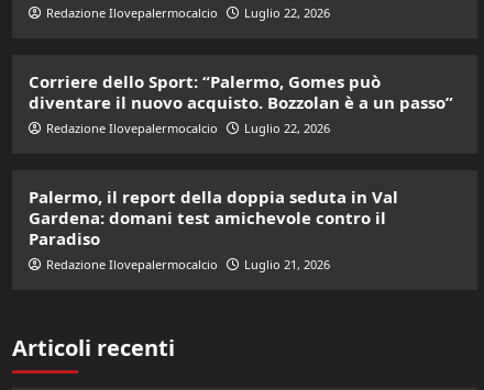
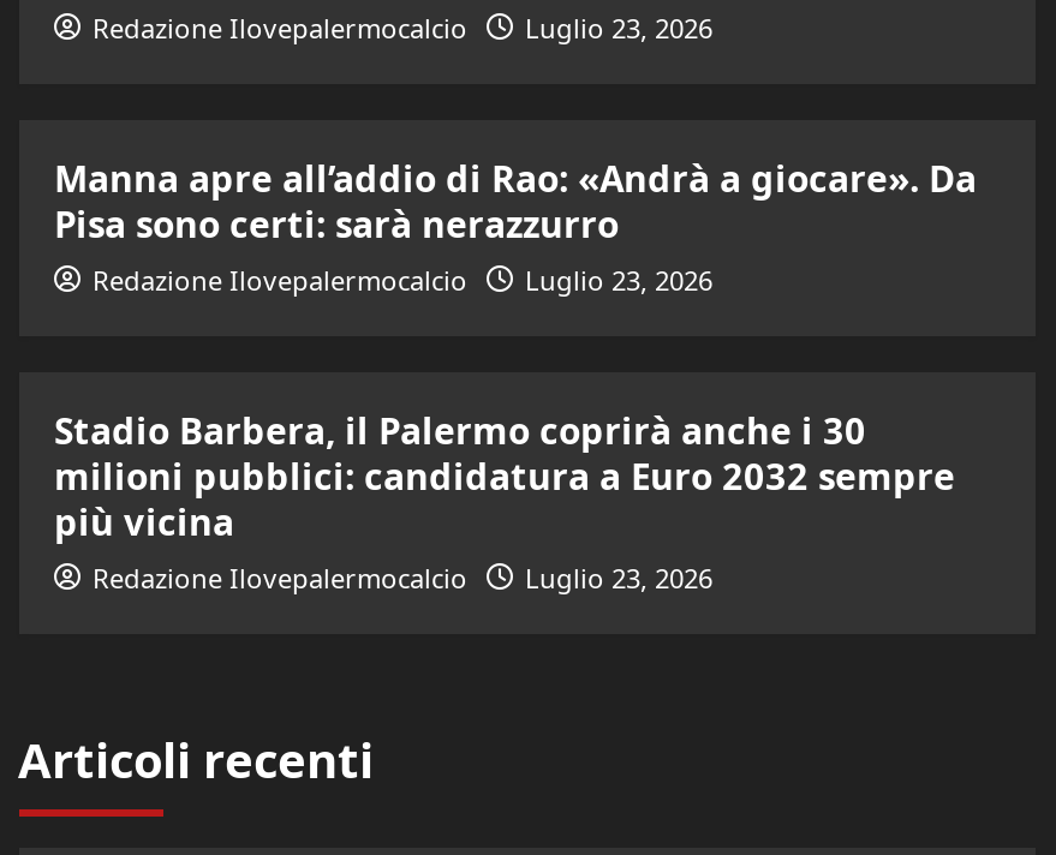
[46,4,329,21] Redazione Ilovepalermocalcio Luglio 22, 2026 -> [93,10,712,46] Redazione Ilovepalermocalcio Luglio 23, 2026
[28,70,453,113] Corriere dello Sport: “Palermo, Gomes può | diventare il nuovo acquisto. Bozzolan è a un passo” -> [54,154,977,247] Manna apre all’addio di Rao: «Andrà a giocare». Da | Pisa sono certi: sarà nerazzurro
[46,120,329,136] Redazione Ilovepalermocalcio Luglio 22, 2026 -> [93,262,712,298] Redazione Ilovepalermocalcio Luglio 23, 2026
[28,186,398,249] Palermo, il report della doppia seduta in Val | Gardena: domani test amichevole contro il | Paradiso -> [54,406,955,545] Stadio Barbera, il Palermo coprirà anche i 30 | milioni pubblici: candidatura a Euro 2032 sempre | più vicina
[46,256,329,272] Redazione Ilovepalermocalcio Luglio 21, 2026 -> [93,560,712,596] Redazione Ilovepalermocalcio Luglio 23, 2026

